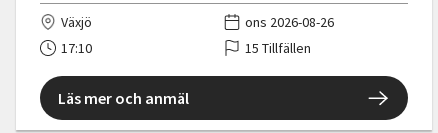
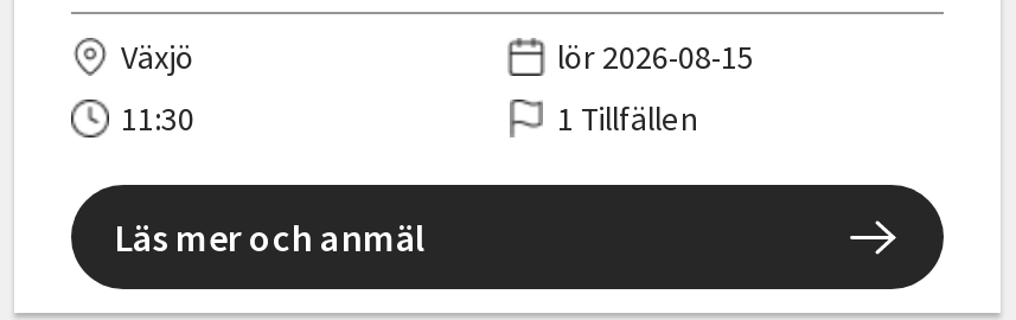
[61,13,334,57] ons 2026-08-26 | 17:10 | 15 Tillfällen -> [121,35,754,139] lör 2026-08-15 | 11:30 | 1 Tillfällen

